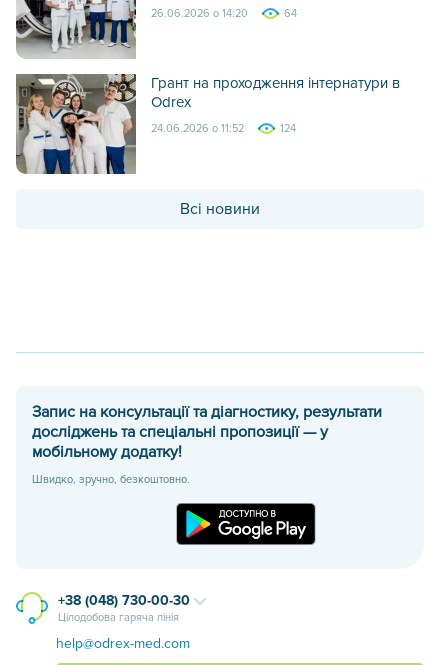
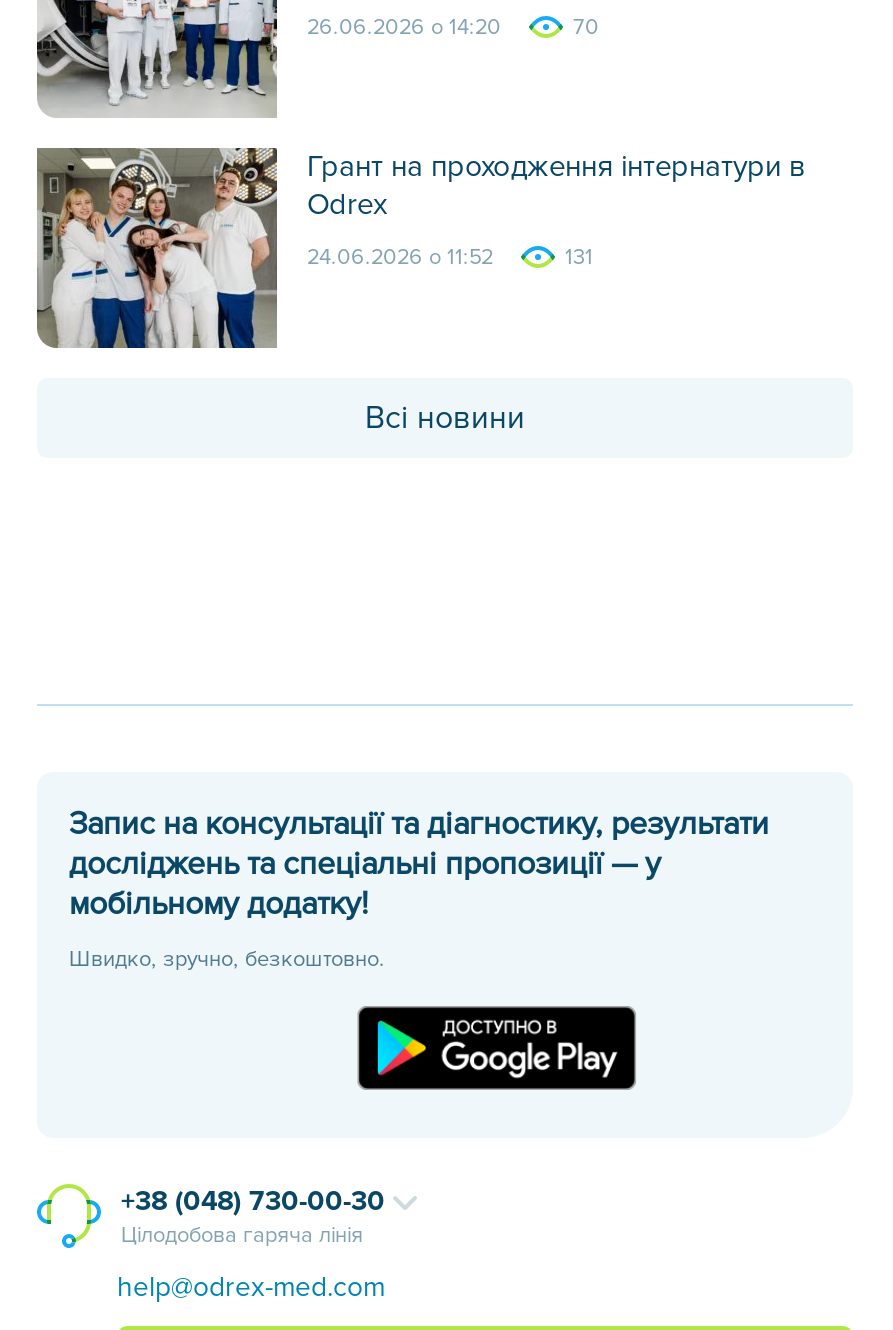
[284,7,297,20] 64 -> [573,15,599,41] 70
[280,122,296,135] 124 -> [565,245,593,271] 131

